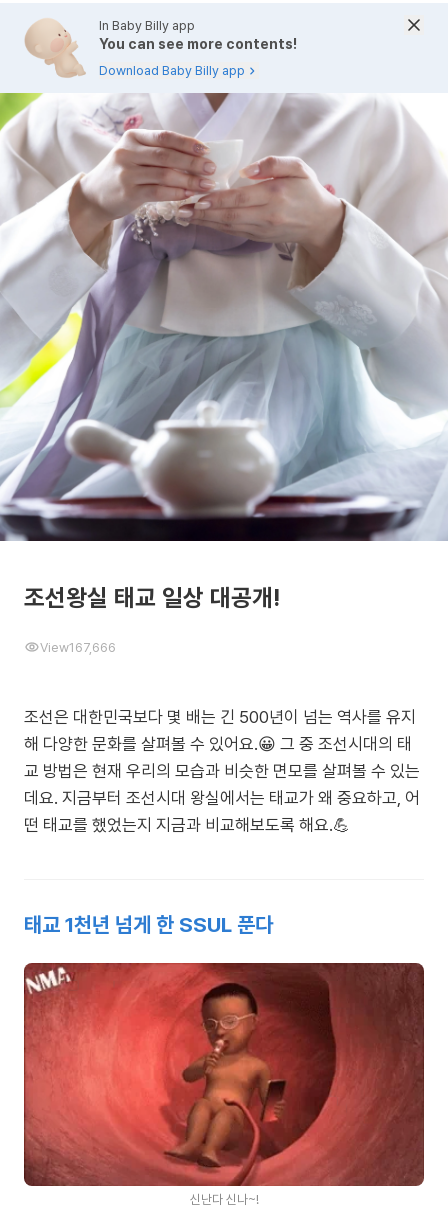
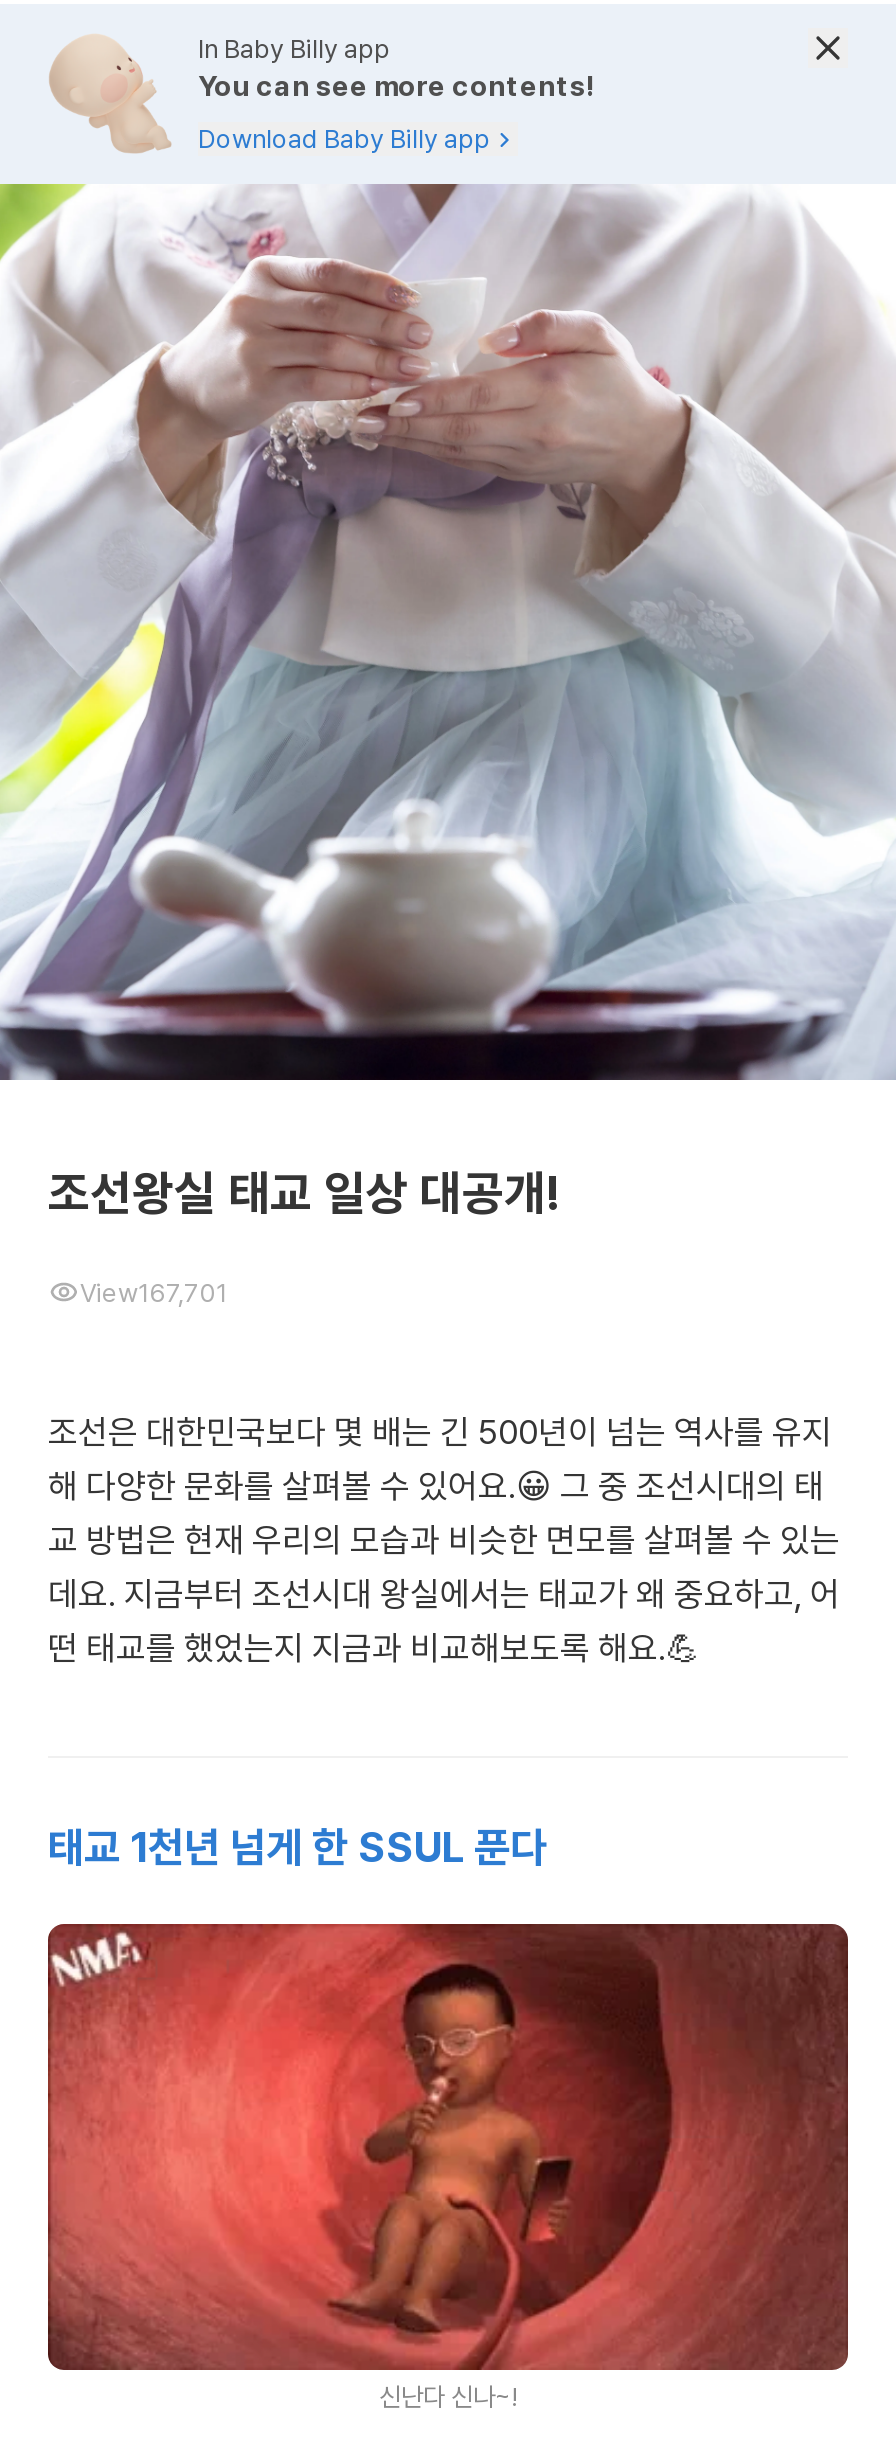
[40,640,116,655] View167,666 -> [80,1278,228,1308] View167,701

